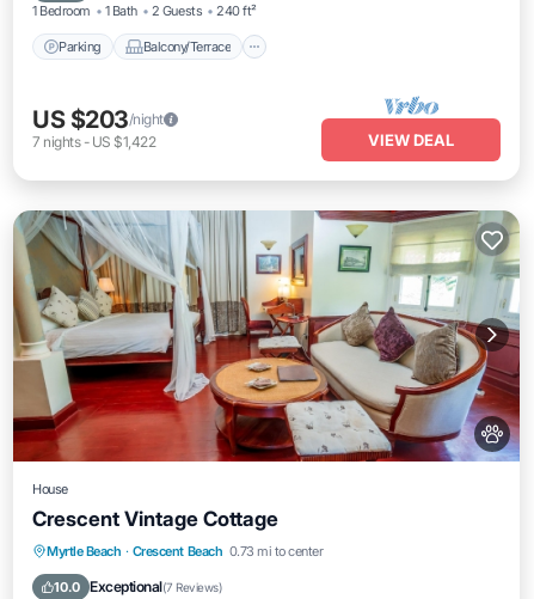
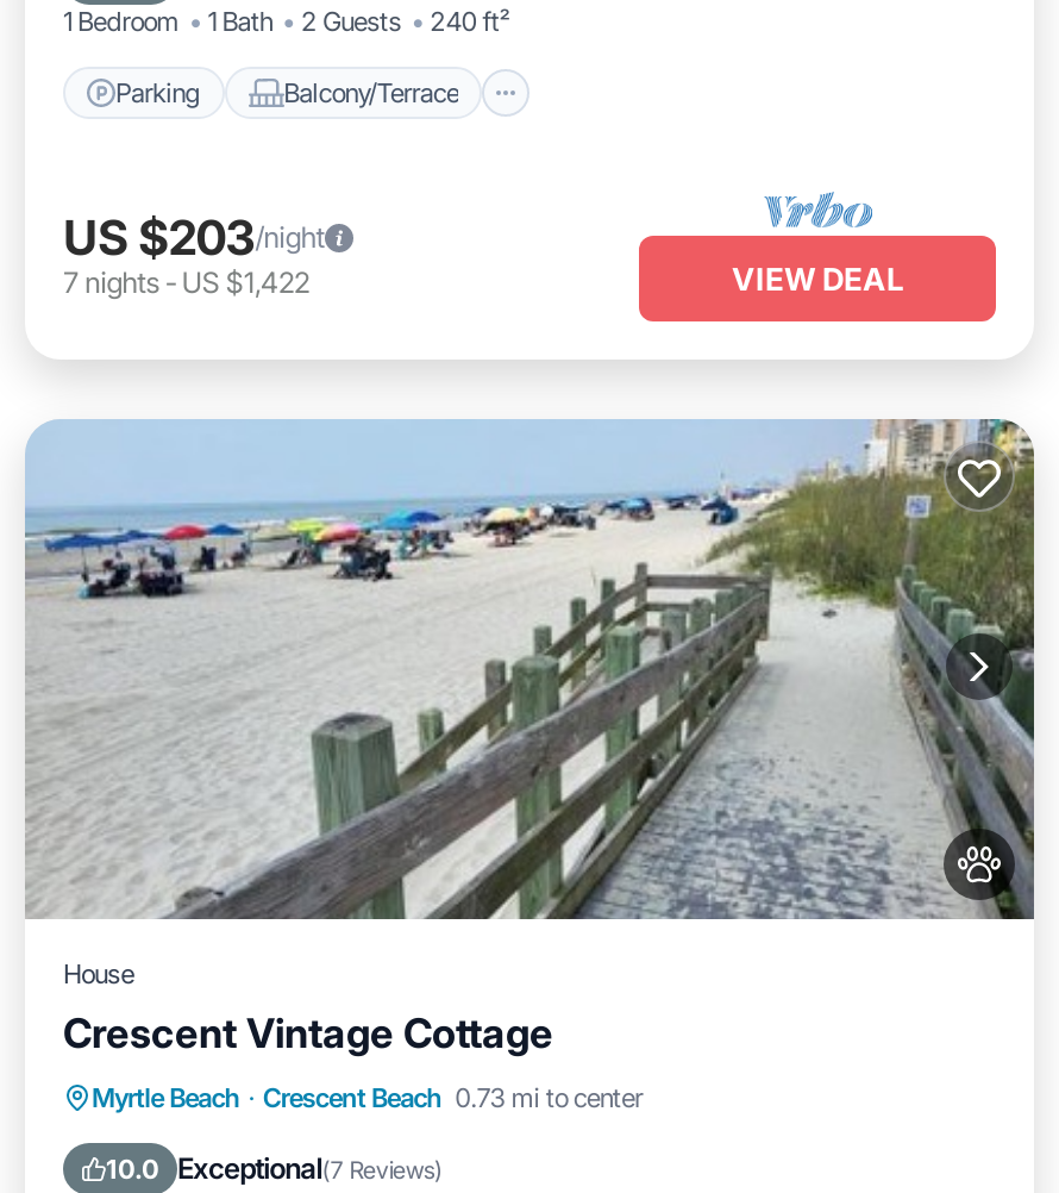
[12,209,521,463] [image] -> [23,419,1036,922] [image]

